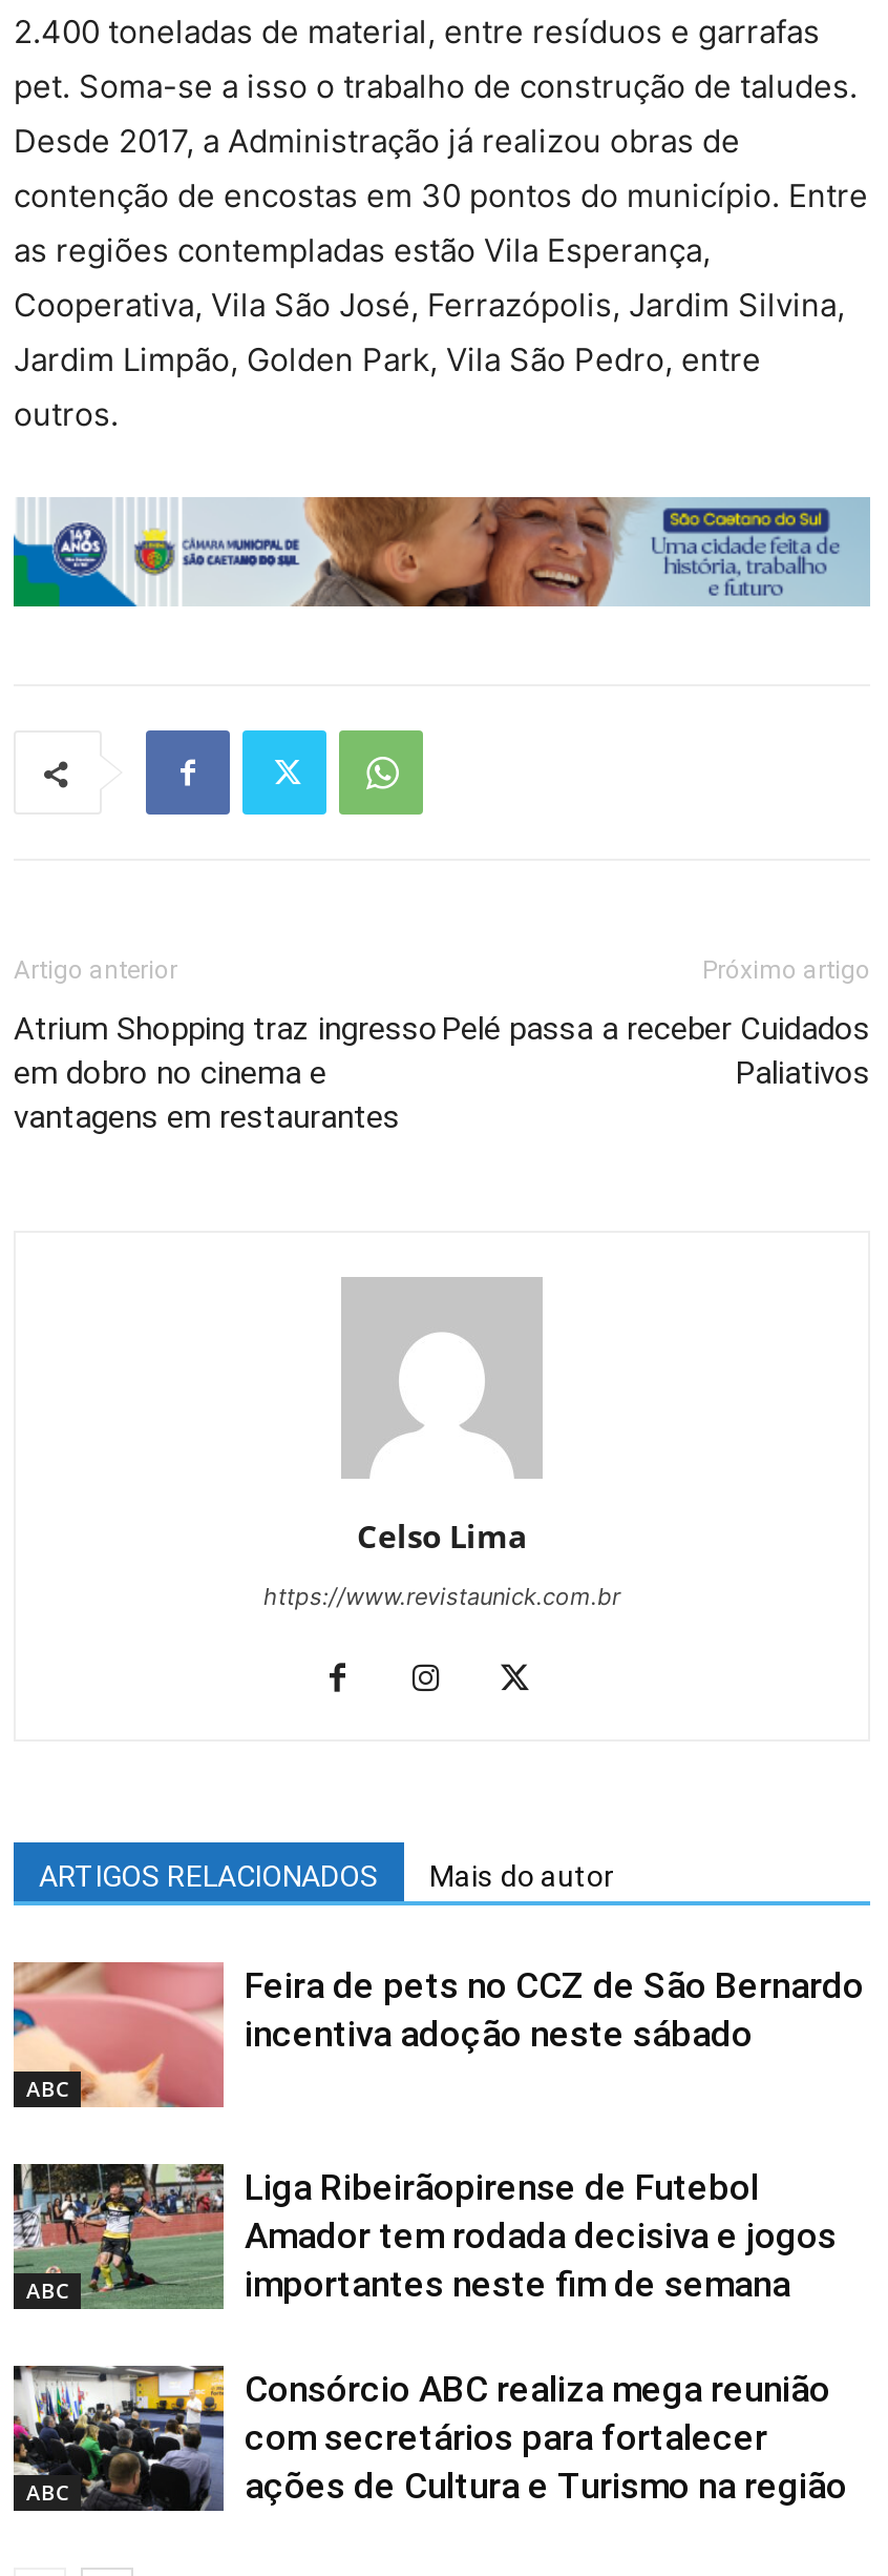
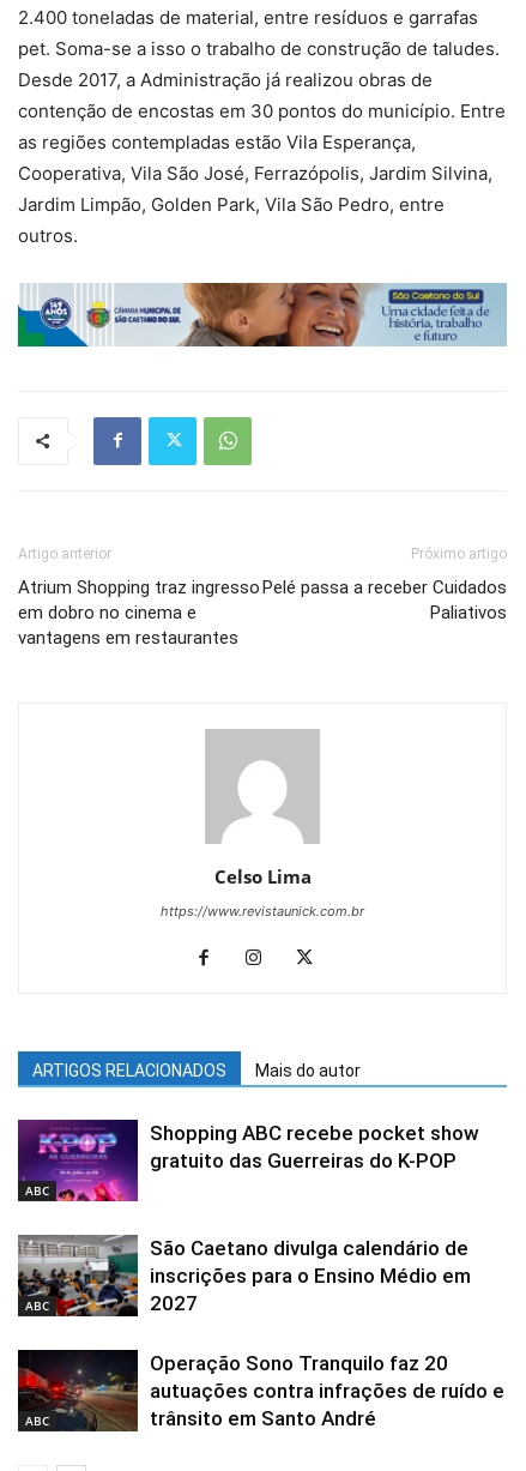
[12,1959,864,2110] [image] | Feira de pets no CCZ de São Bernardo | incentiva adoção neste sábado -> [17,1119,479,1202] [image] | Shopping ABC recebe pocket show | gratuito das Guerreiras do K-POP
[12,2163,837,2310] [image] | Liga Ribeirãopirense de Futebol | Amador tem rodada decisiva e jogos | importantes neste fim de semana -> [17,1235,471,1318] [image] | São Caetano divulga calendário de | inscrições para o Ensino Médio em | 2027
[12,2365,847,2514] [image] | Consórcio ABC realiza mega reunião | com secretários para fortalecer | ações de Cultura e Turismo na região -> [17,1350,504,1433] [image] | Operação Sono Tranquilo faz 20 | autuações contra infrações de ruído e | trânsito em Santo André

